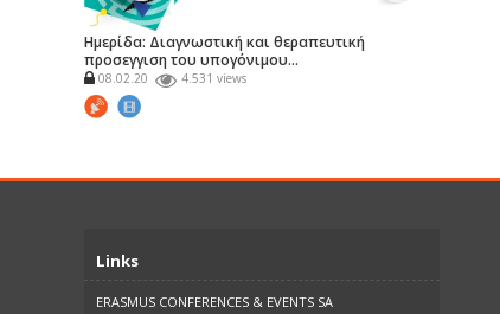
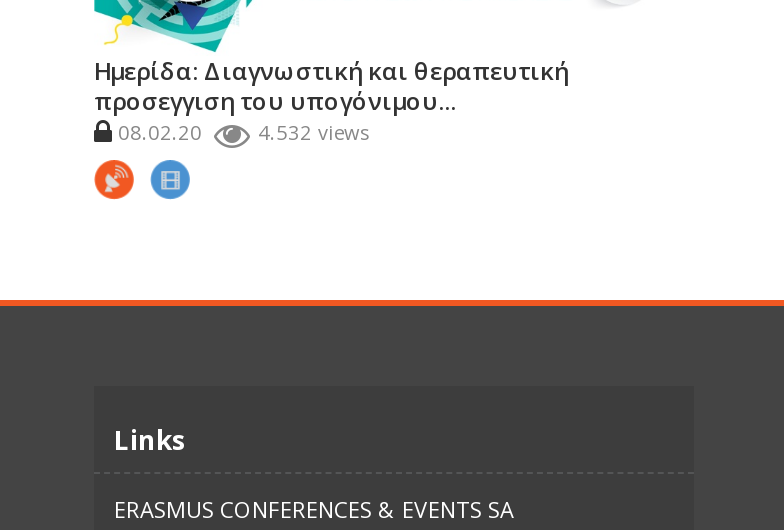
[95,70,246,87] 08.02.20 4.531 views -> [112,119,368,147] 08.02.20 4.532 views

